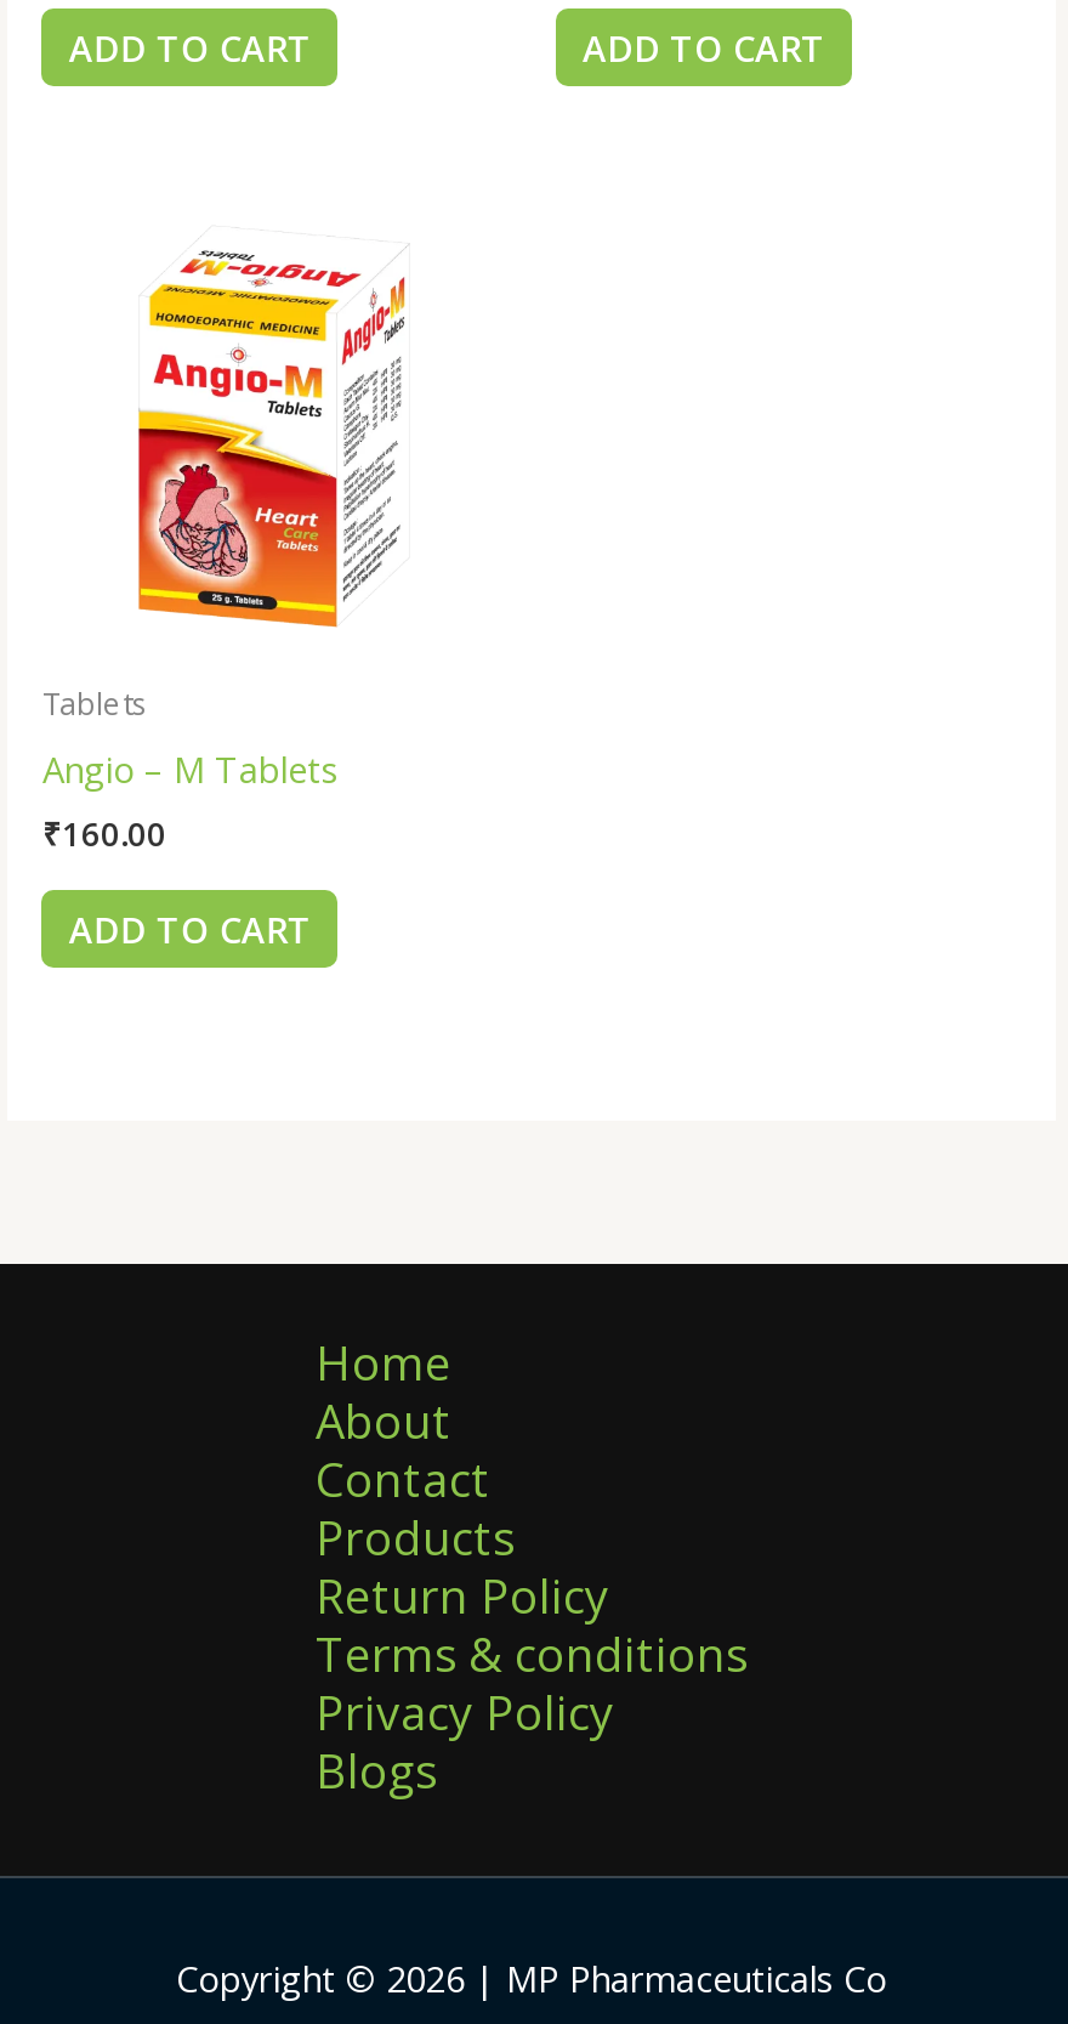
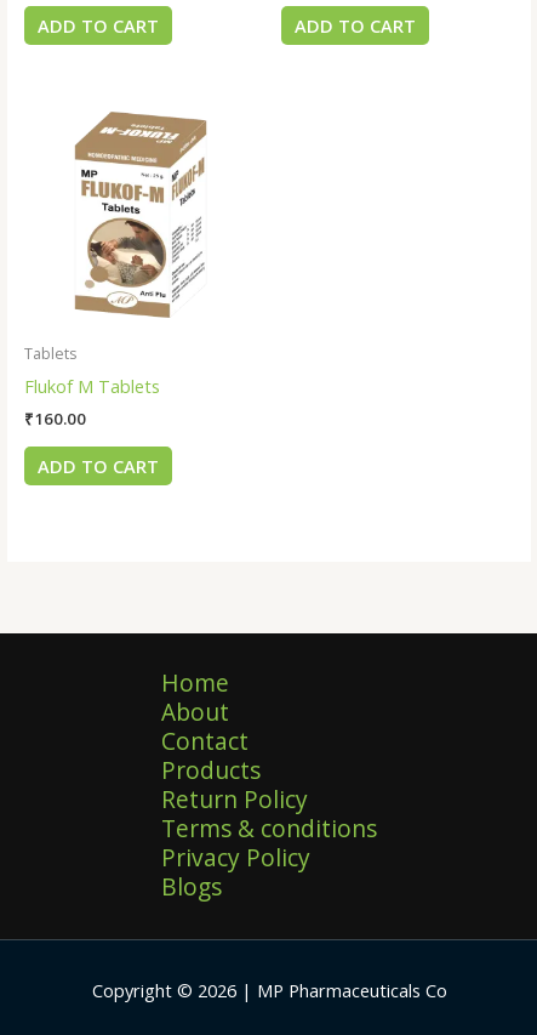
[136,220,408,630] [image] -> [73,110,207,318] [image]
[42,743,339,792] Angio – M Tablets -> [25,373,161,397] Flukof M Tablets

